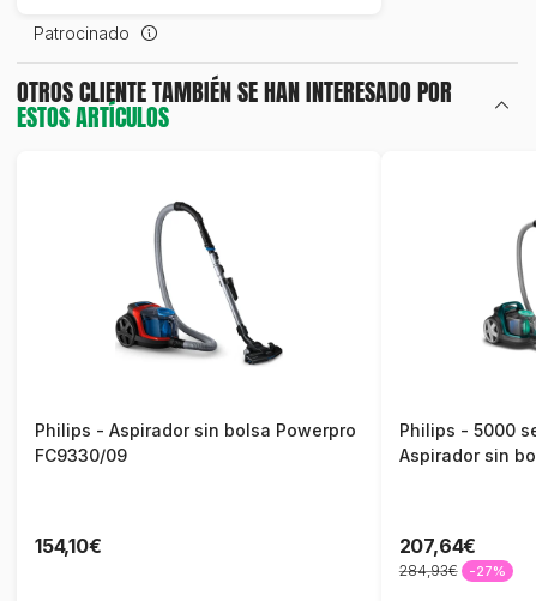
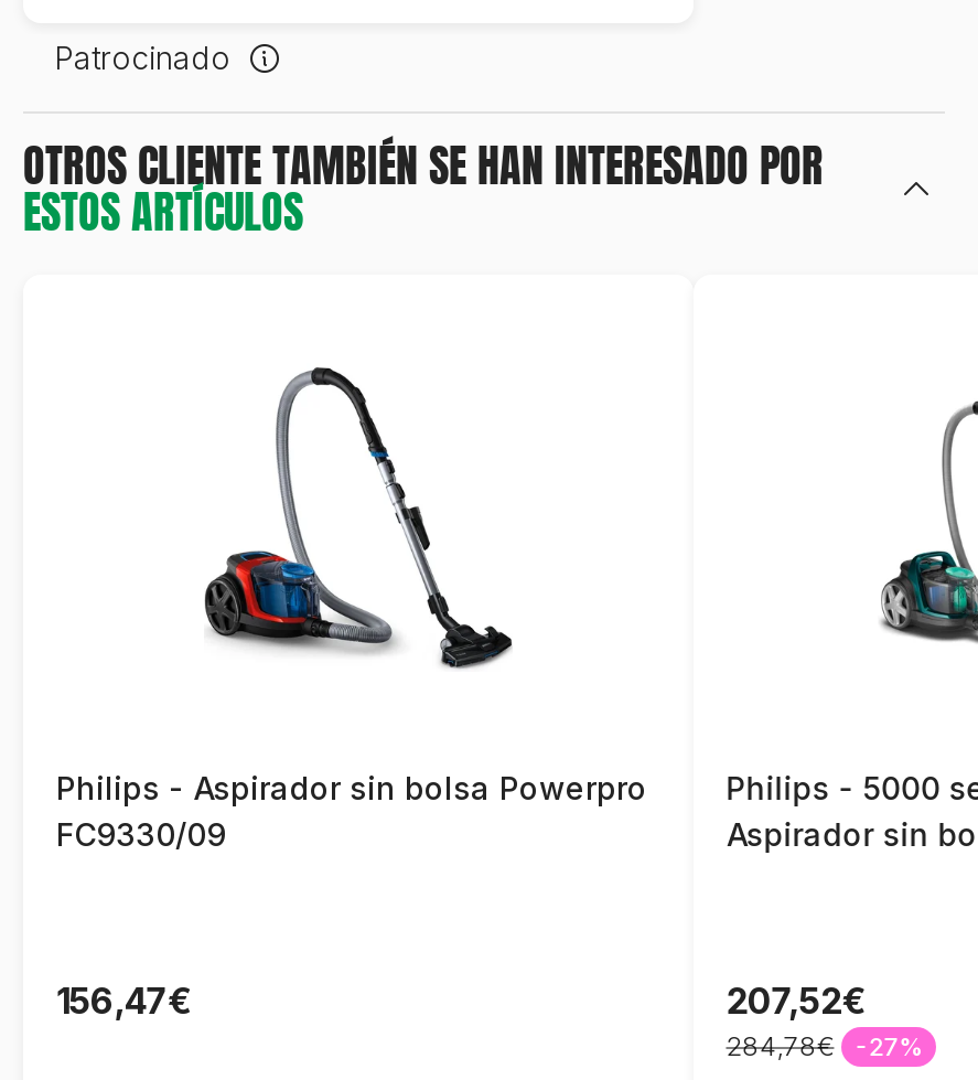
[35,534,101,558] 154,10€ -> [56,979,191,1024] 156,47€
[399,534,476,558] 207,64€ -> [726,979,866,1024] 207,52€
[399,562,506,580] 284,93€ -27% -> [726,1030,923,1063] 284,78€ -27%

